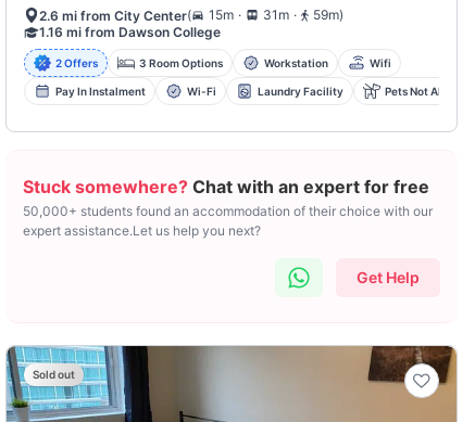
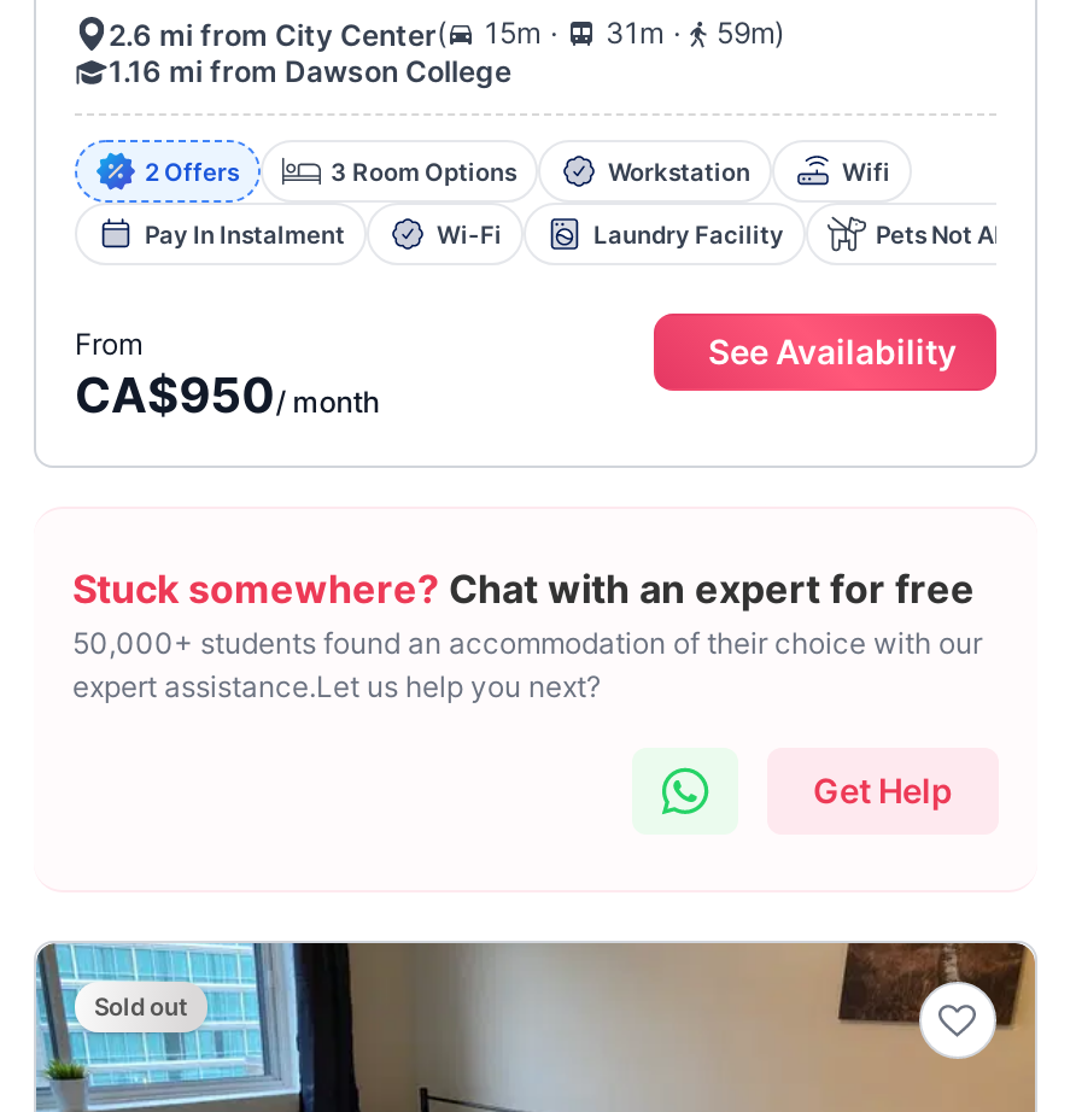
none -> [75,326,379,425] From | CA$950/month
none -> [708,330,957,371] See Availability

